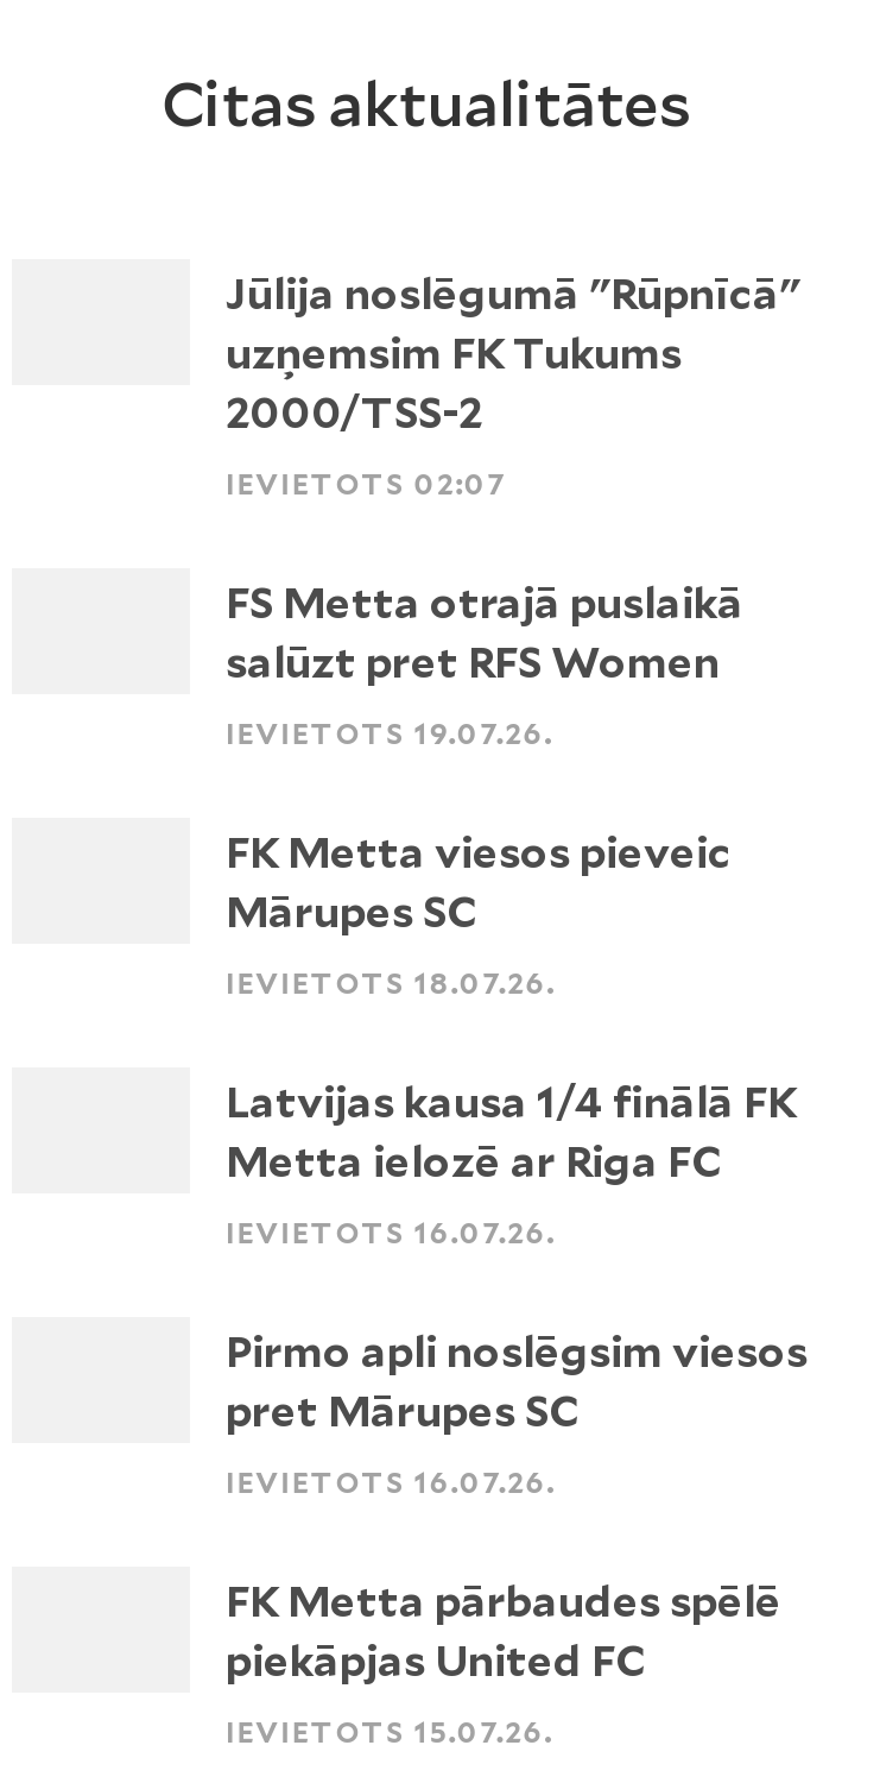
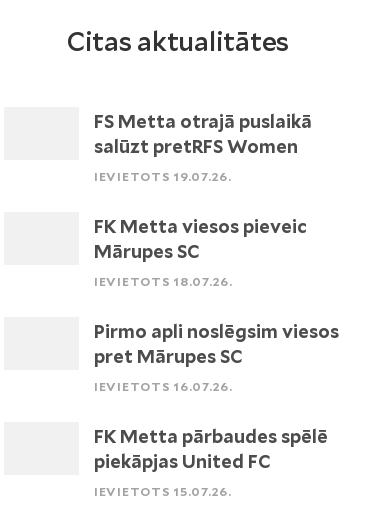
[226,269,800,502] Jūlija noslēgumā "Rūpnīcā" | uzņemsim FK Tukums | 2000/TSS-2 | IEVIETOTS 02:07 -> none
[226,637,720,687] salūzt pret RFS Women -> [94,136,298,157] salūzt pretRFS Women
[226,1077,796,1250] Latvijas kausa 1/4 finālā FK | Metta ielozē ar Riga FC | IEVIETOTS 16.07.26. -> none

